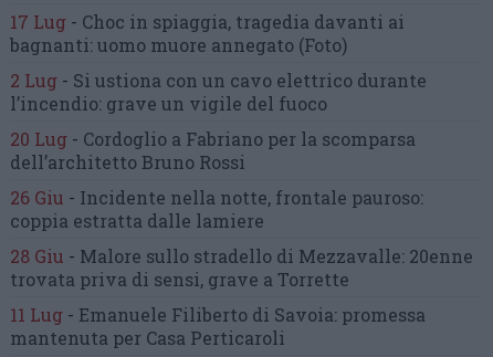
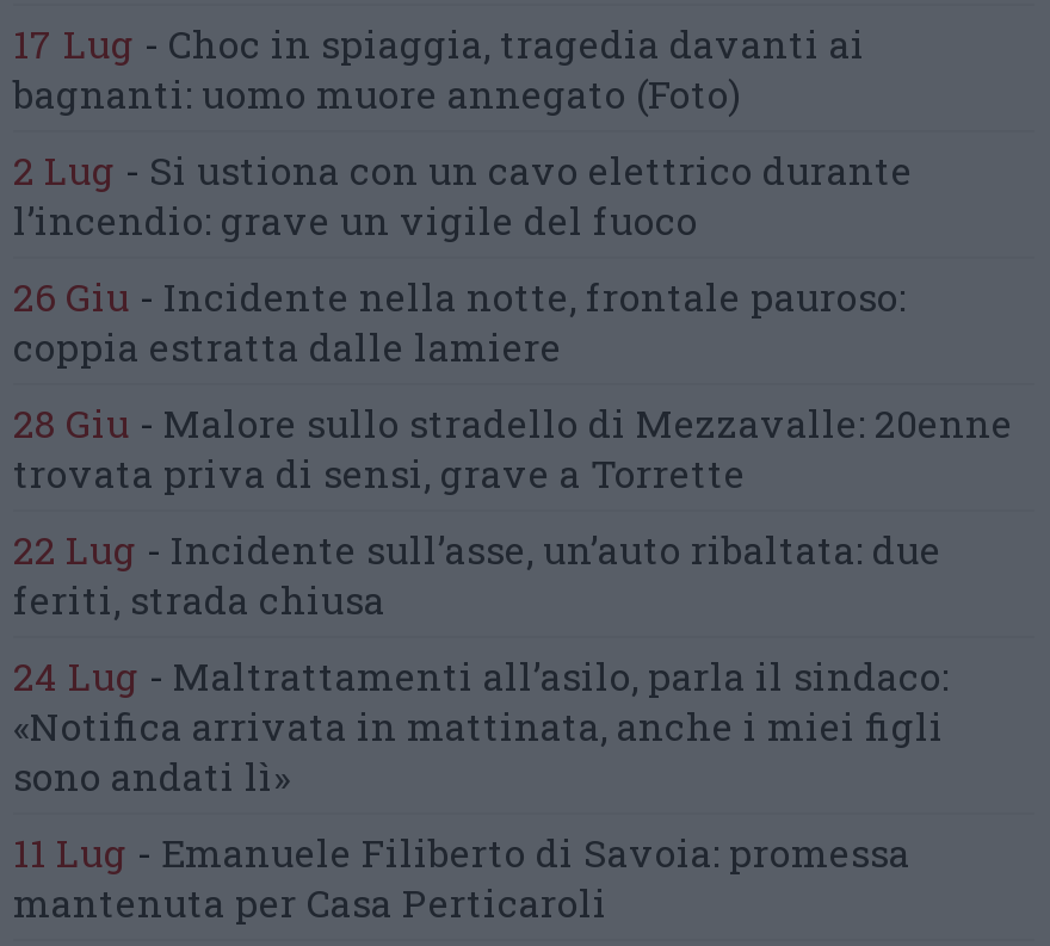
[10,127,416,173] 20 Lug - Cordoglio a Fabriano per la scomparsa | dell’architetto Bruno Rossi -> none
moved [10,185,473,290] -> [13,272,1013,499]: 26 Giu - Incidente nella notte, frontale pauroso: | coppia estratta dalle lamiere | 28 Giu - Malore sullo stradello di Mezzavalle: 20enne | trovata priva di sensi, grave a Torrette
none -> [13,525,949,802] 22 Lug - Incidente sull’asse, un’auto ribaltata: due | feriti, strada chiusa | 24 Lug - Maltrattamenti all’asilo, parla il sindaco: | «Notifica arrivata in mattinata, anche i miei figli | sono andati lì»

